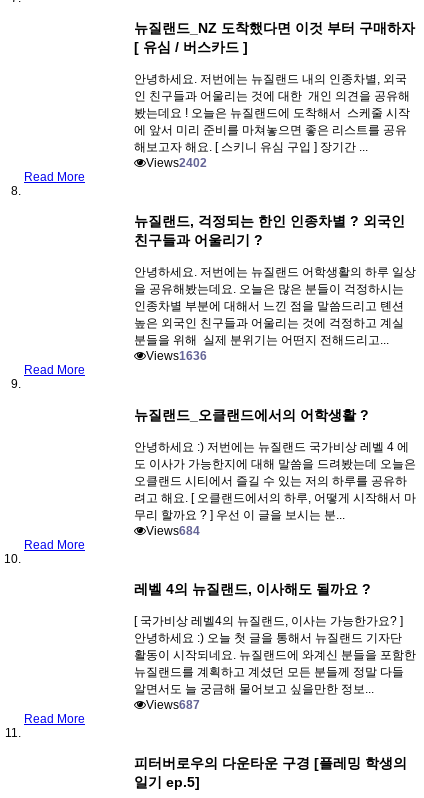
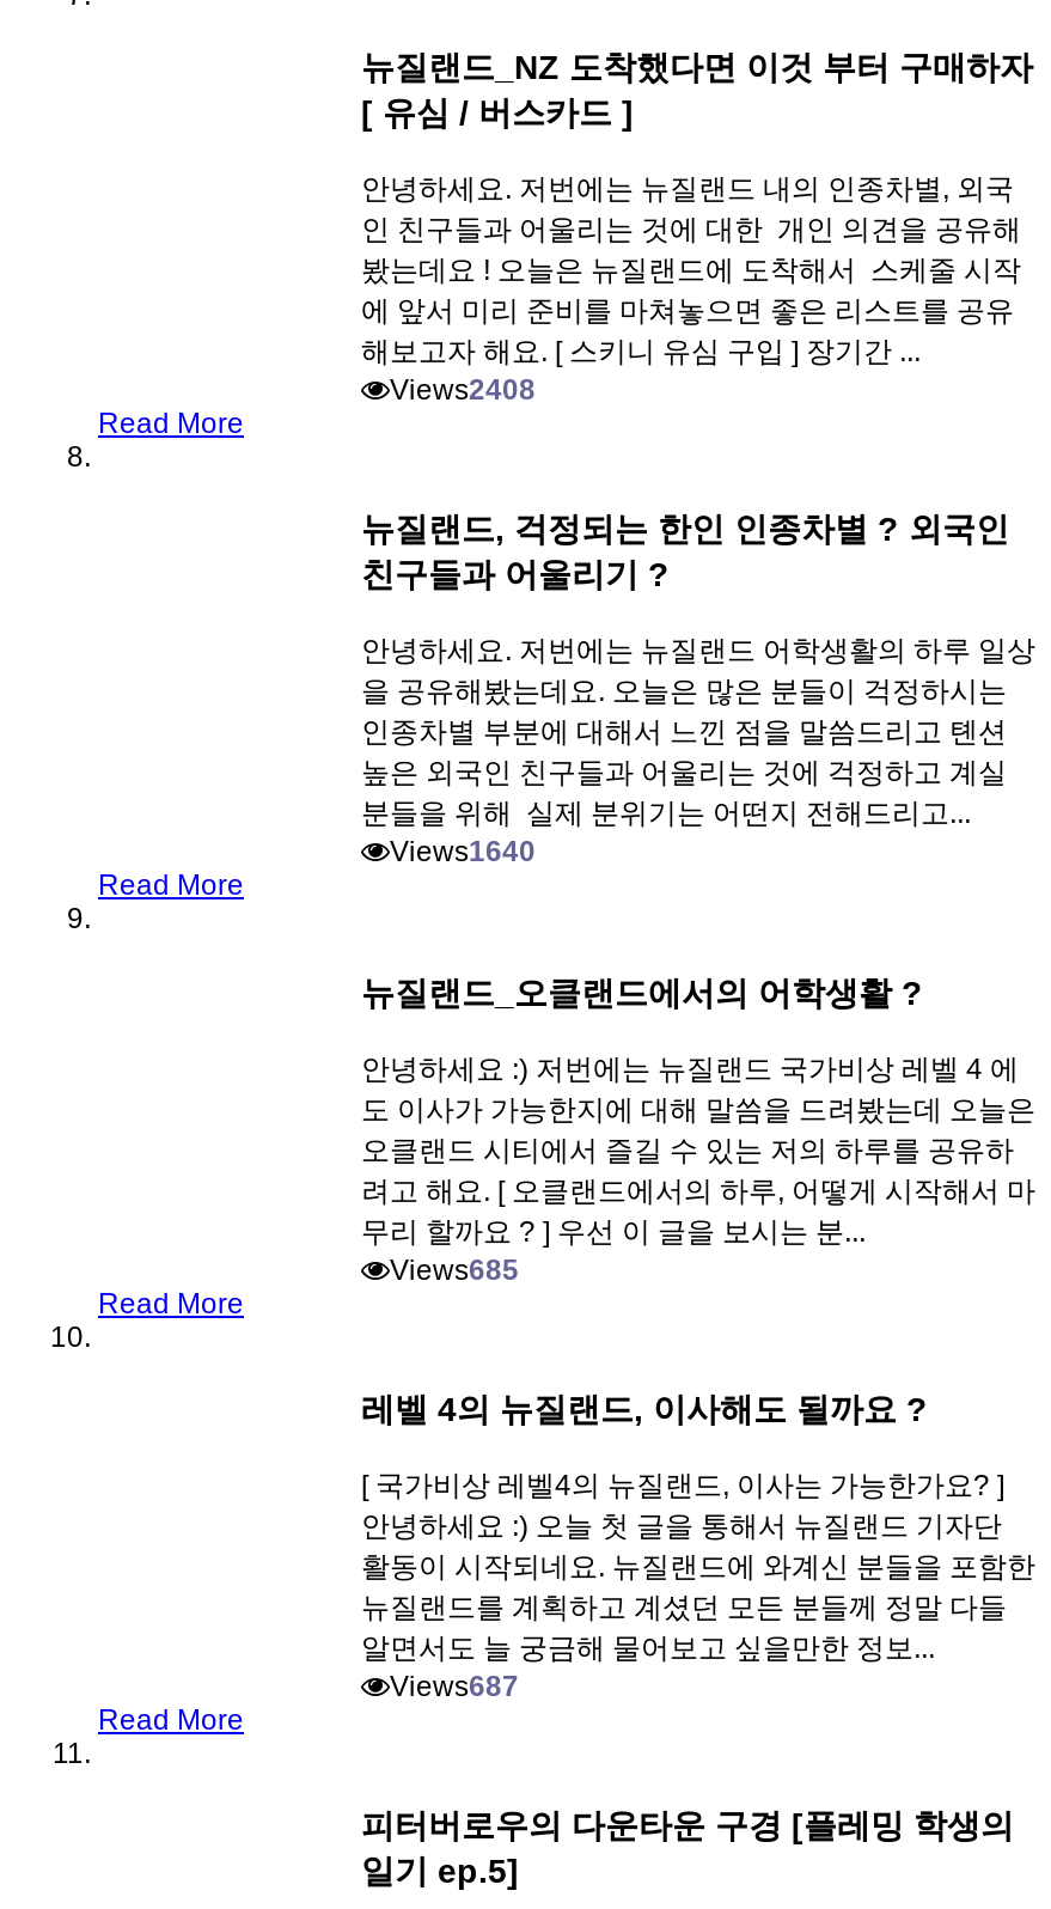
[146,156,207,170] Views2402 -> [390,374,536,408] Views2408
[146,349,207,363] Views1636 -> [390,836,536,870] Views1640
[146,523,200,537] Views684 -> [390,1252,519,1286] Views685

